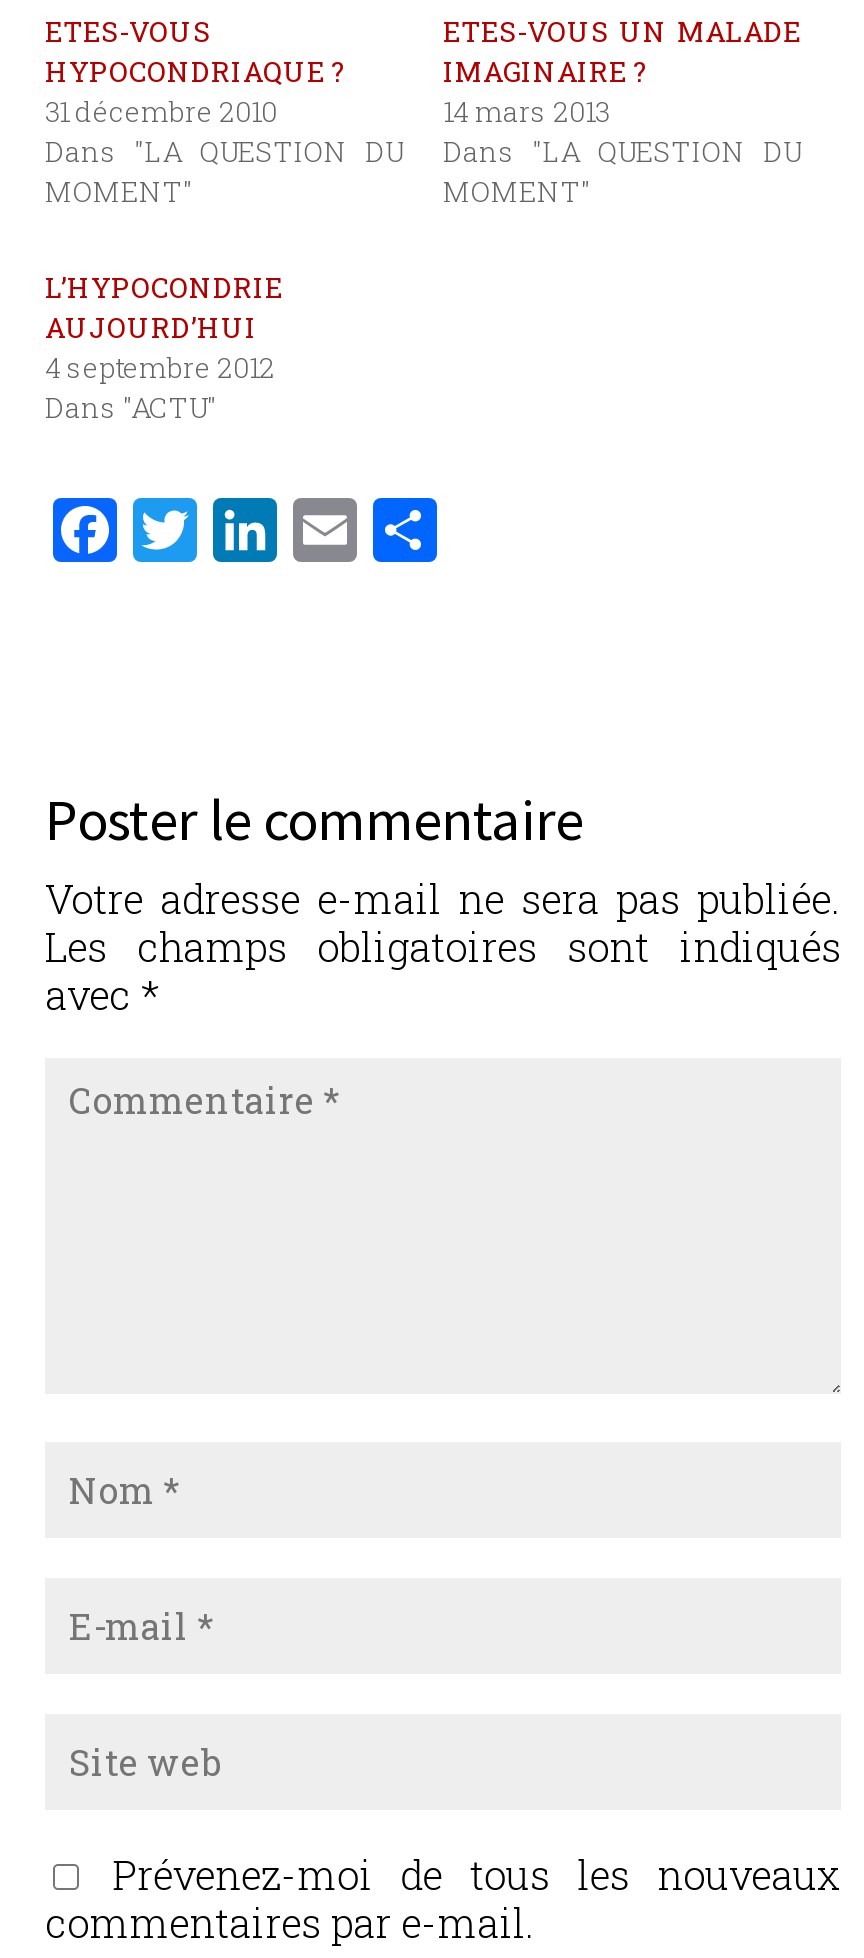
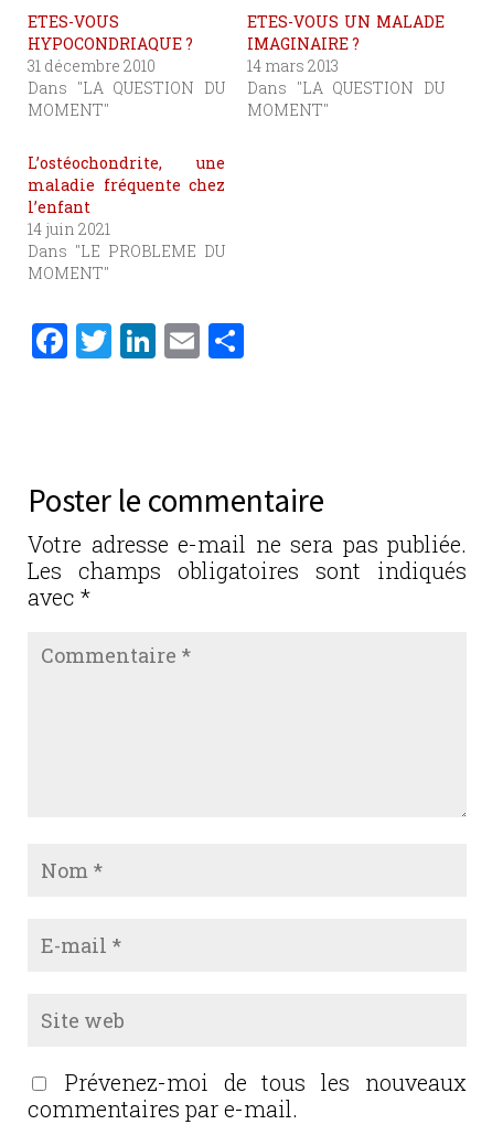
[45,268,283,426] L’HYPOCONDRIE | AUJOURD’HUI | 4 septembre 2012 | Dans "ACTU" -> [28,152,225,283] L’ostéochondrite, une | maladie fréquente chez | l’enfant | 14 juin 2021 | Dans "LE PROBLEME DU | MOMENT"

